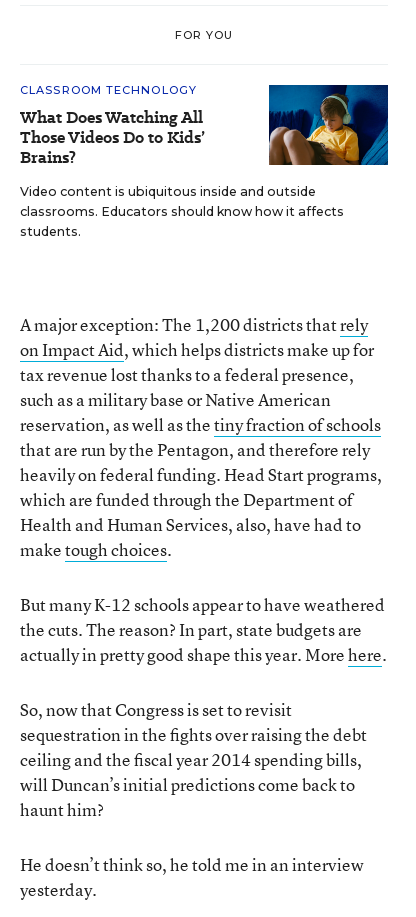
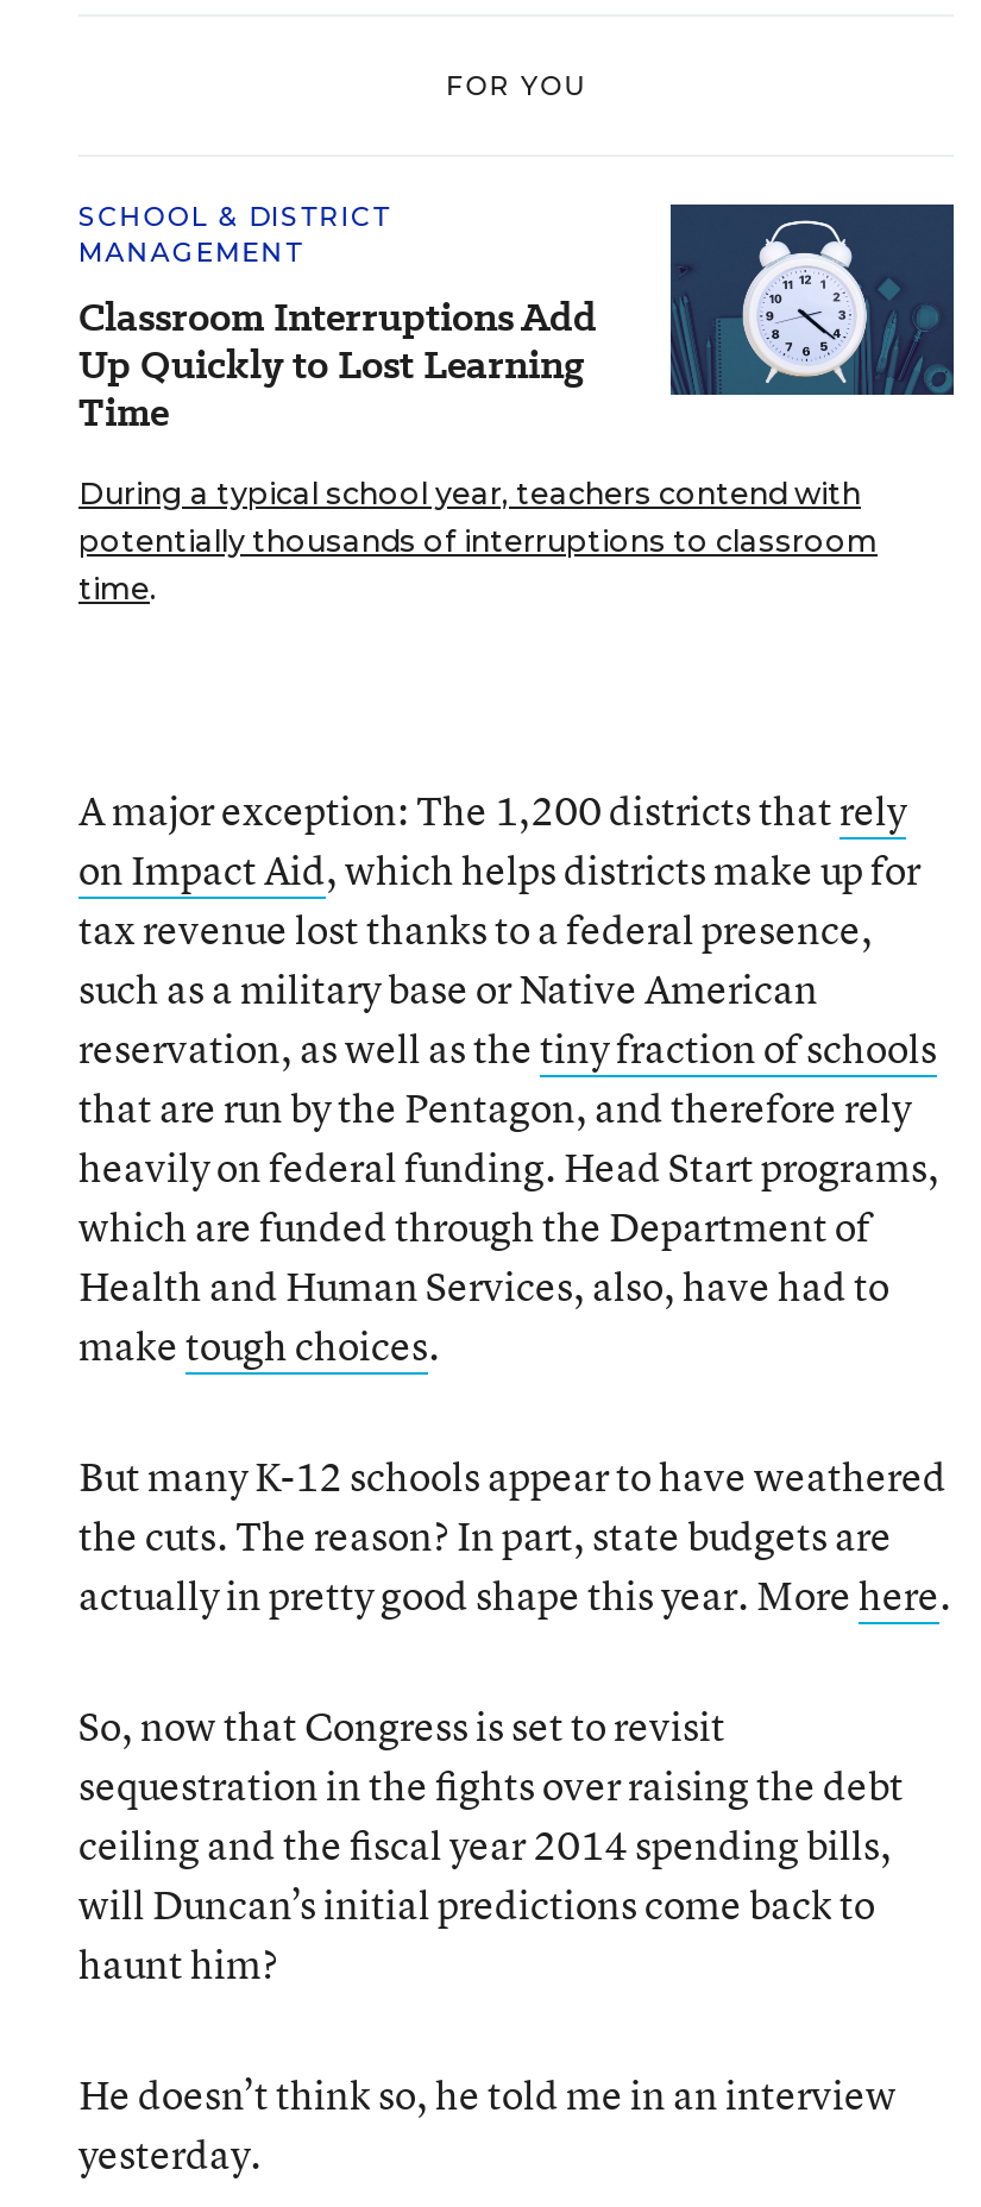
[20,83,205,169] CLASSROOM TECHNOLOGY | What Does Watching All | Those Videos Do to Kids’ | Brains? -> [78,200,597,440] SCHOOL & DISTRICT | MANAGEMENT | Classroom Interruptions Add | Up Quickly to Lost Learning | Time
[20,85,388,239] [image] | Video content is ubiquitous inside and outside | classrooms. Educators should know how it affects | students. -> [78,205,954,606] [image] | During a typical school year, teachers contend with | potentially thousands of interruptions to classroom | time.

